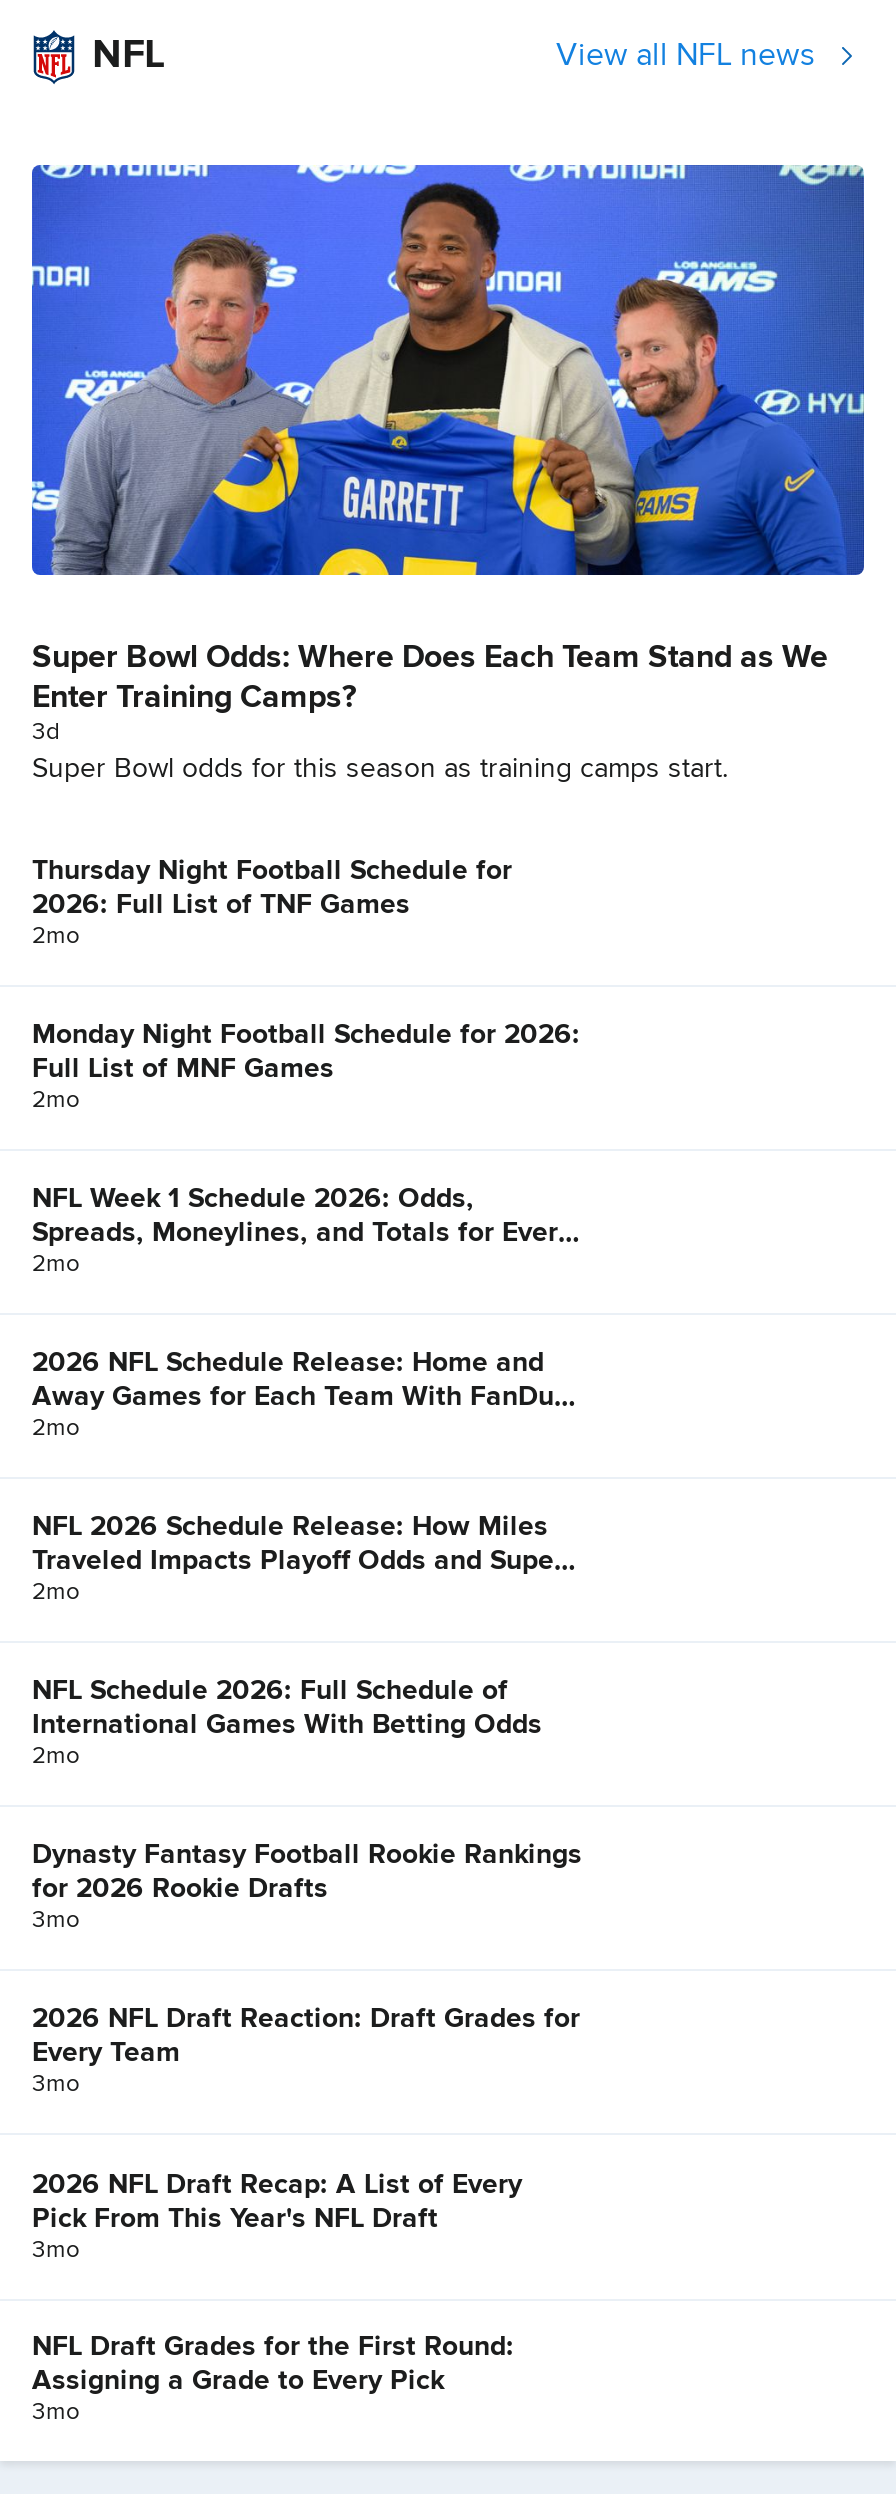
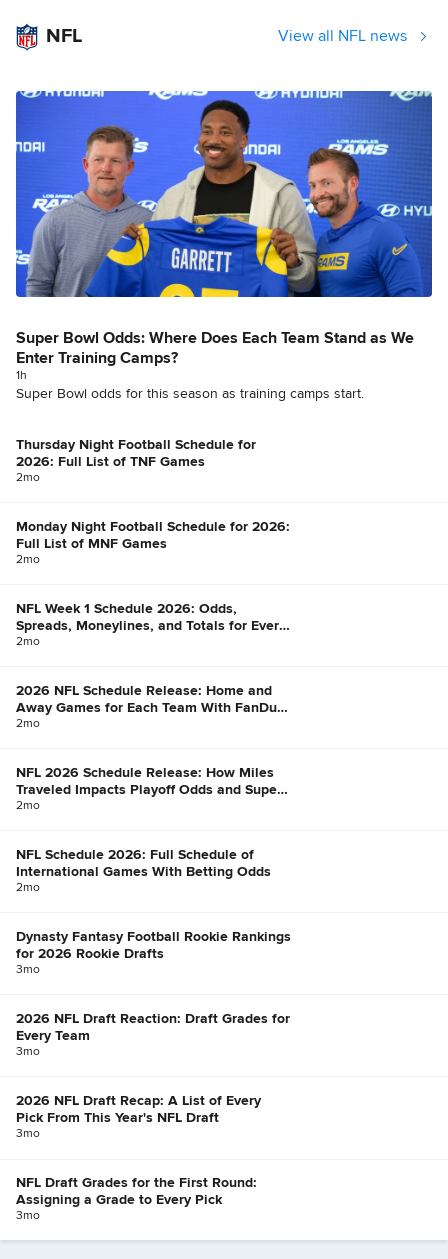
[32,722,60,746] 3d -> [16,370,27,382] 1h

